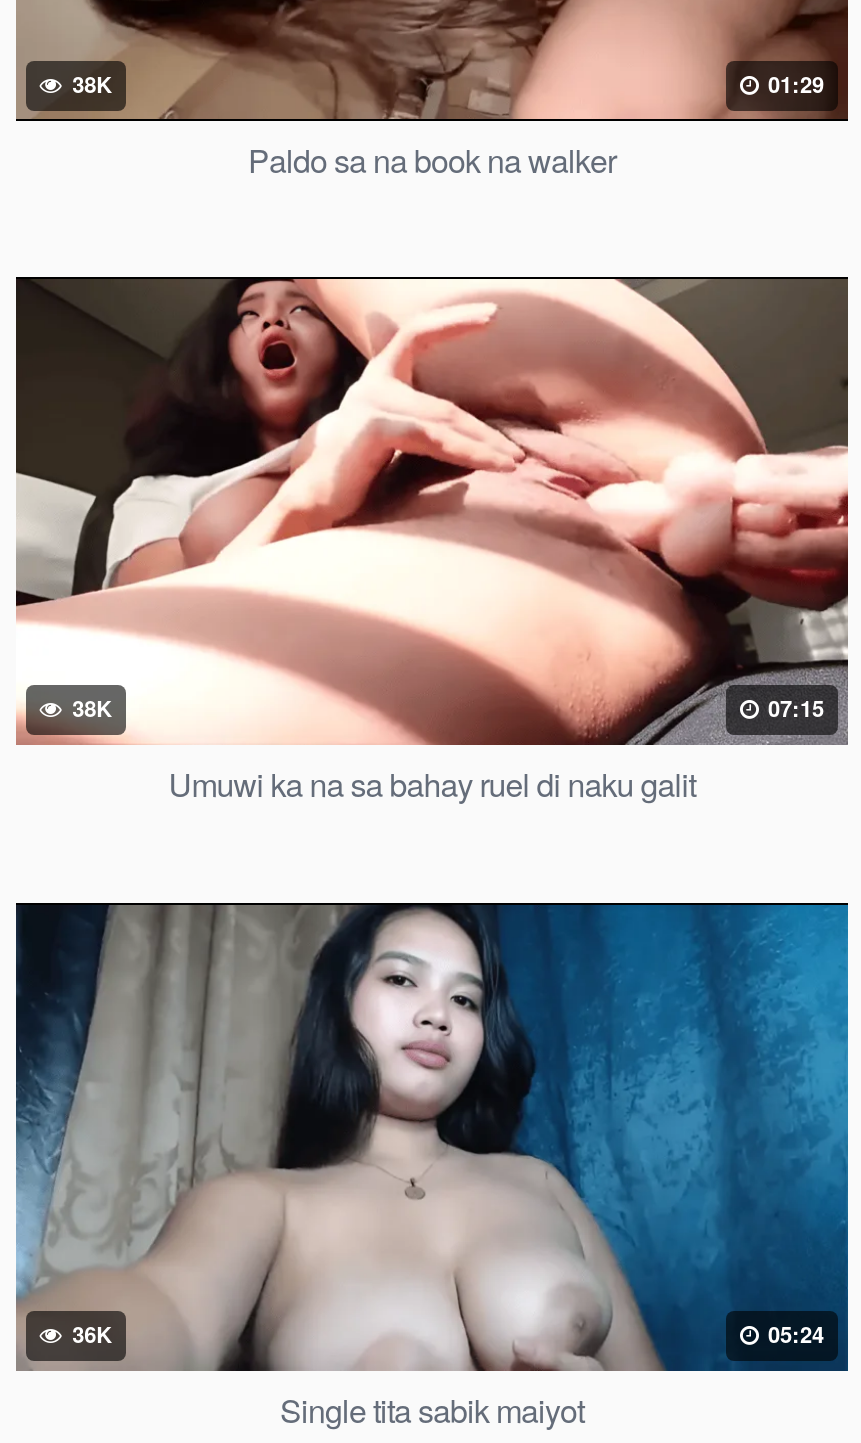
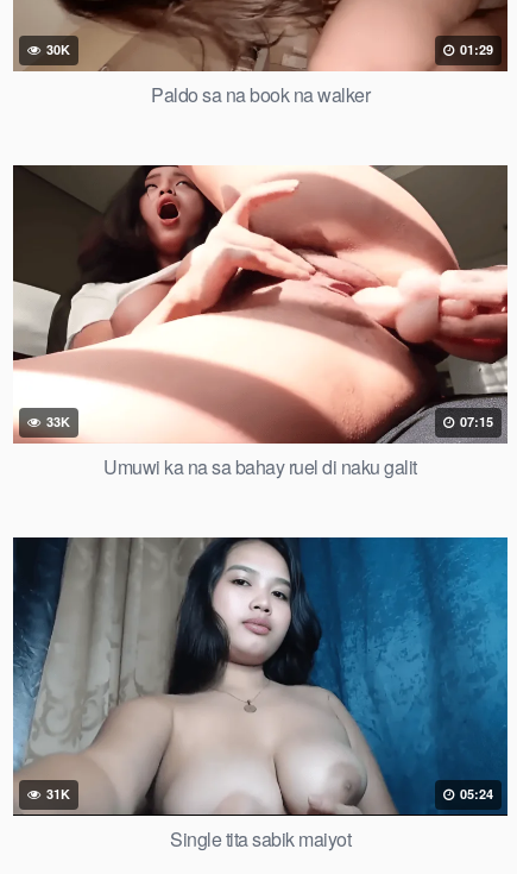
[66,68,112,98] 38K -> [43,41,70,58] 30K
[66,694,112,724] 38K -> [43,413,70,430] 33K
[66,1319,112,1349] 36K -> [43,784,70,802] 31K

